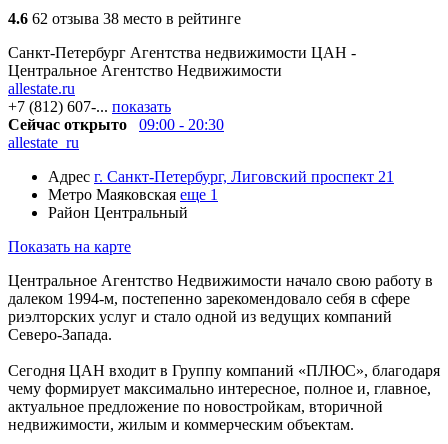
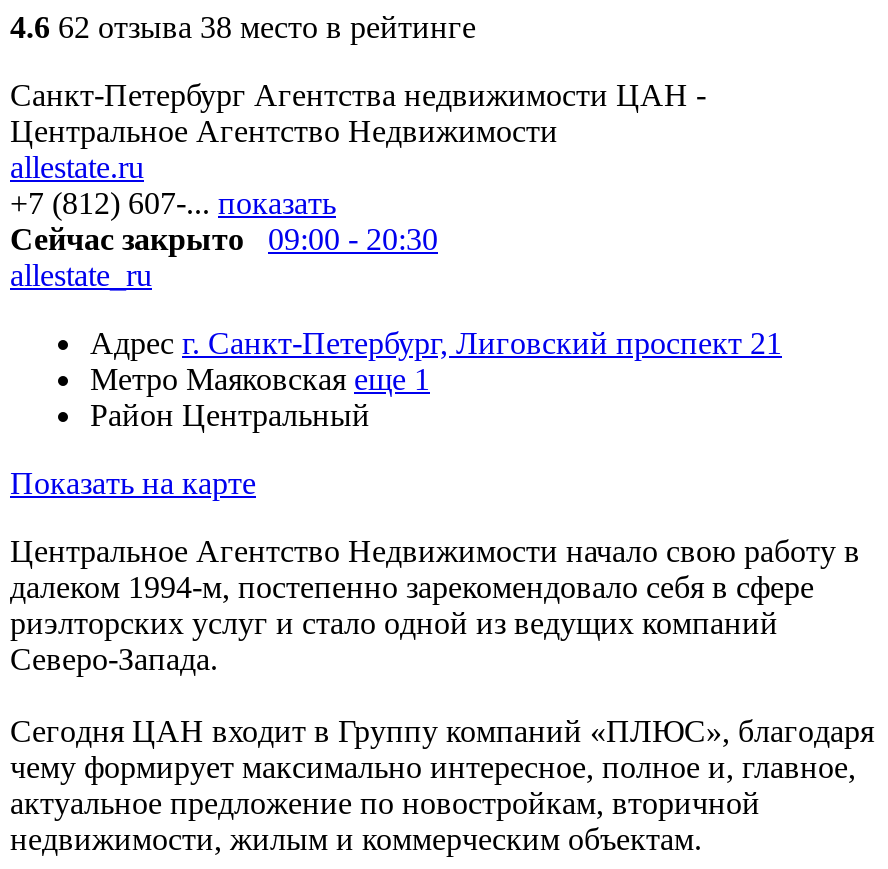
[8,116,127,133] Сейчас открыто -> [10,222,244,256] Сейчас закрыто

